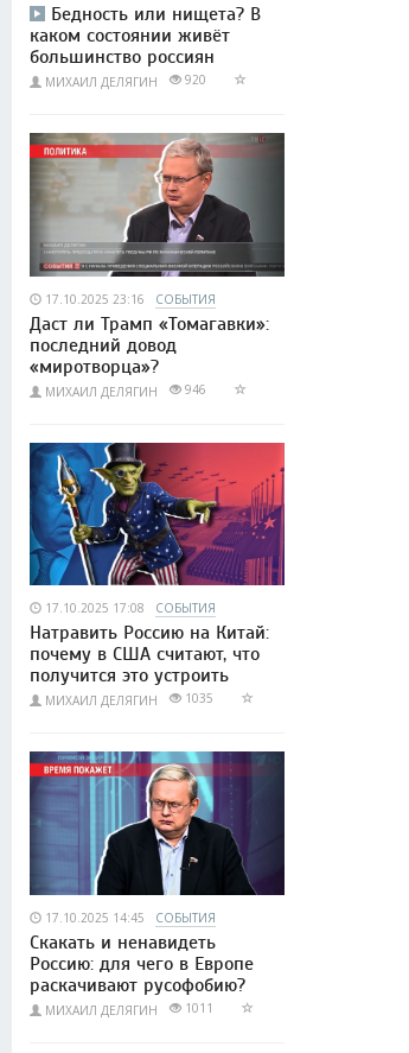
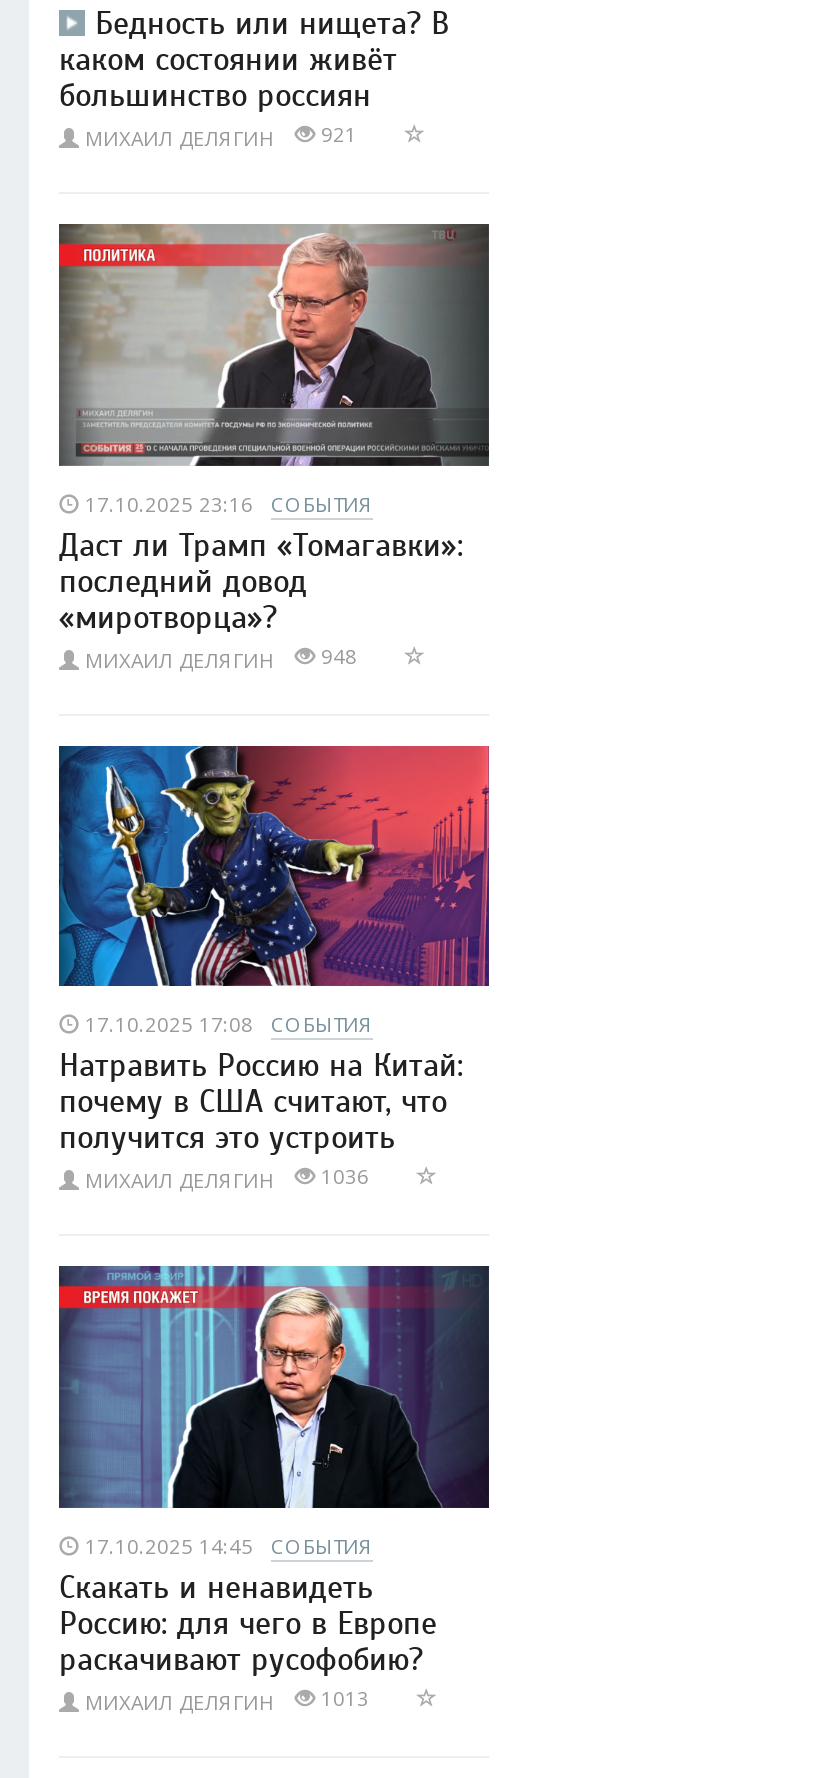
[45,71,213,90] МИХАИЛ ДЕЛЯГИН 920 -> [85,120,369,152] МИХАИЛ ДЕЛЯГИН 921
[45,381,213,400] МИХАИЛ ДЕЛЯГИН 946 -> [85,642,369,674] МИХАИЛ ДЕЛЯГИН 948
[45,690,221,709] МИХАИЛ ДЕЛЯГИН 1035 -> [85,1163,381,1195] МИХАИЛ ДЕЛЯГИН 1036
[45,1000,221,1019] МИХАИЛ ДЕЛЯГИН 1011 -> [85,1684,381,1716] МИХАИЛ ДЕЛЯГИН 1013

